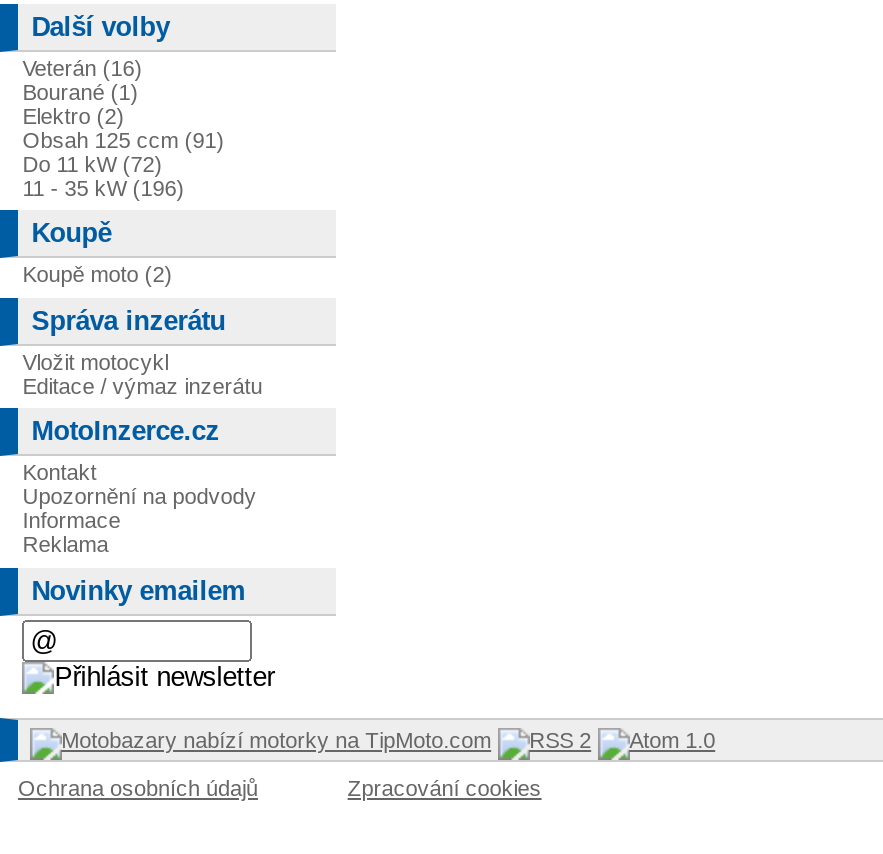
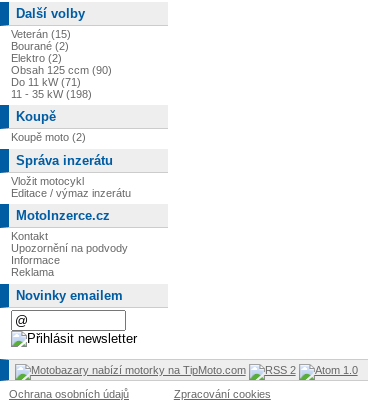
[22,55,142,79] Veterán (16) -> [11,28,71,40] Veterán (15)
[22,79,138,103] Bourané (1) -> [11,40,69,52] Bourané (2)
[22,127,224,151] Obsah 125 ccm (91) -> [11,64,112,76] Obsah 125 ccm (90)
[22,151,162,175] Do 11 kW (72) -> [11,76,81,88] Do 11 kW (71)
[22,175,184,199] 11 - 35 kW (196) -> [11,88,92,100] 11 - 35 kW (198)

